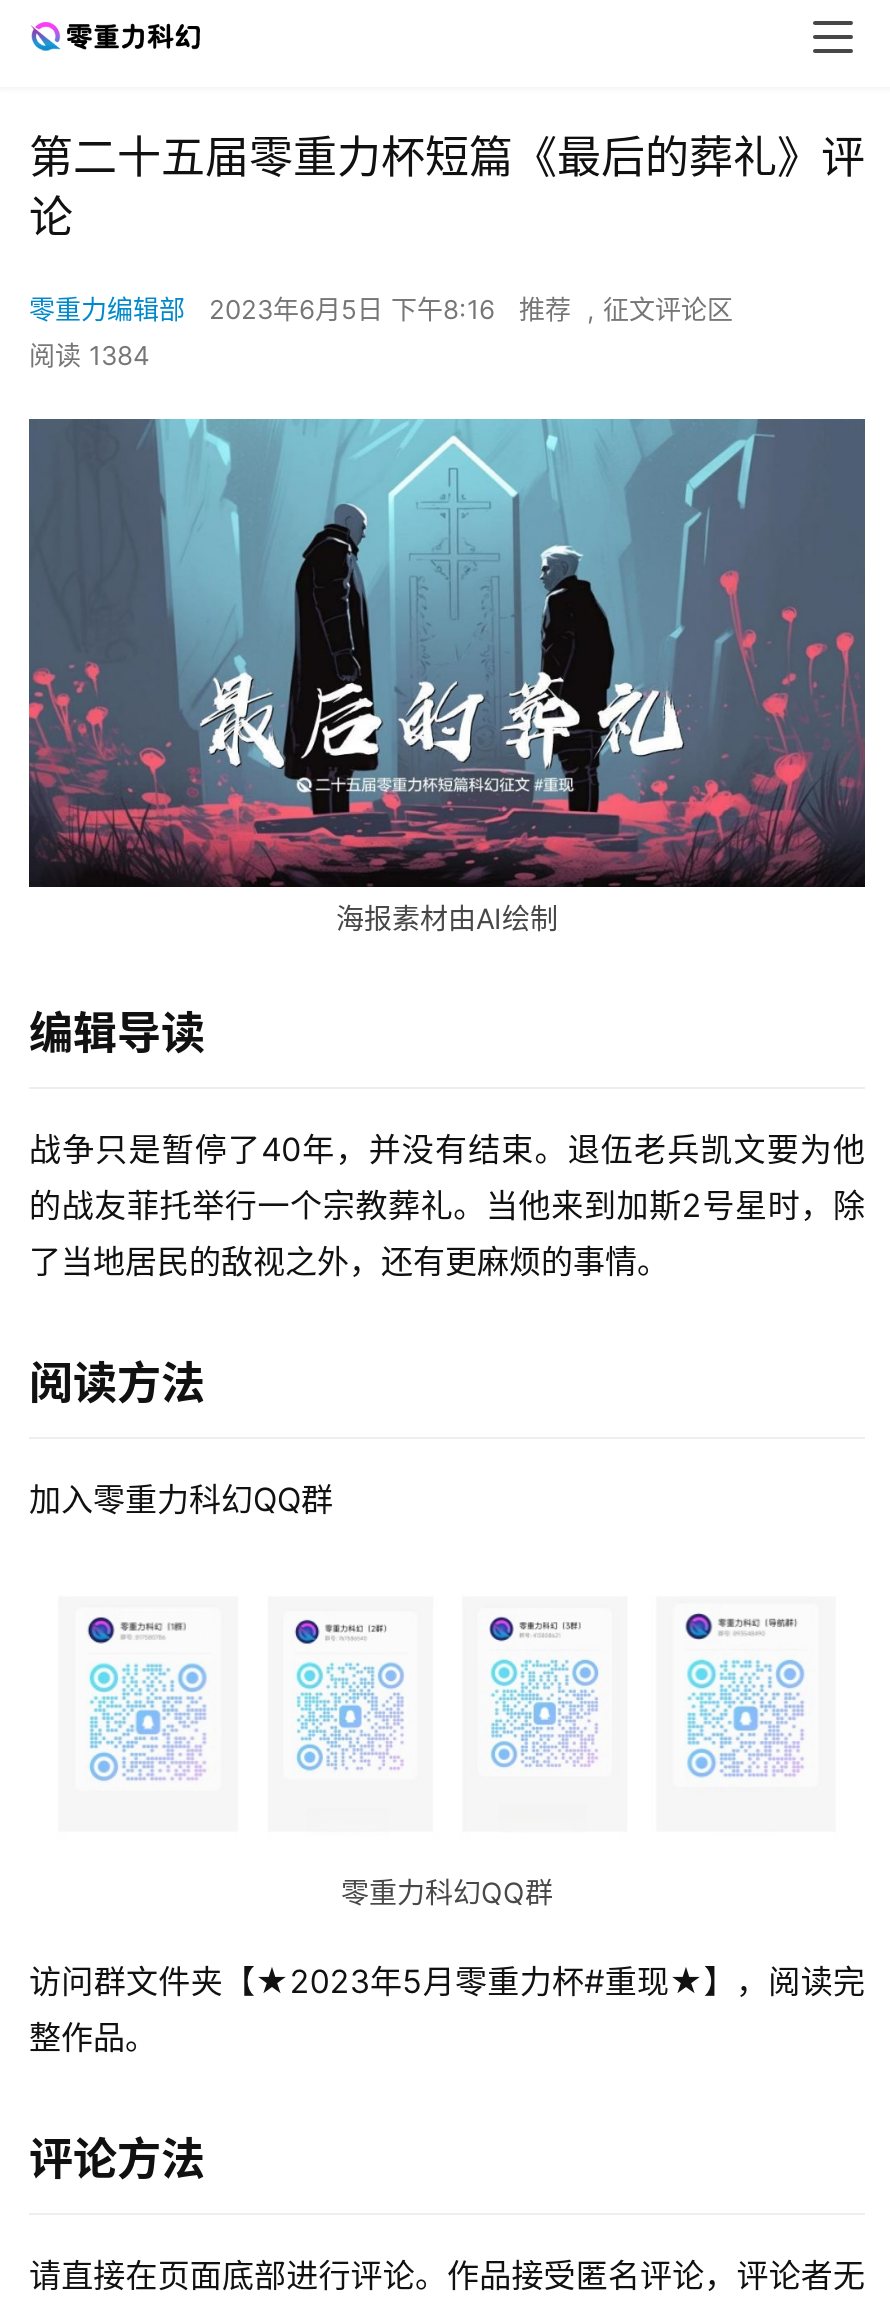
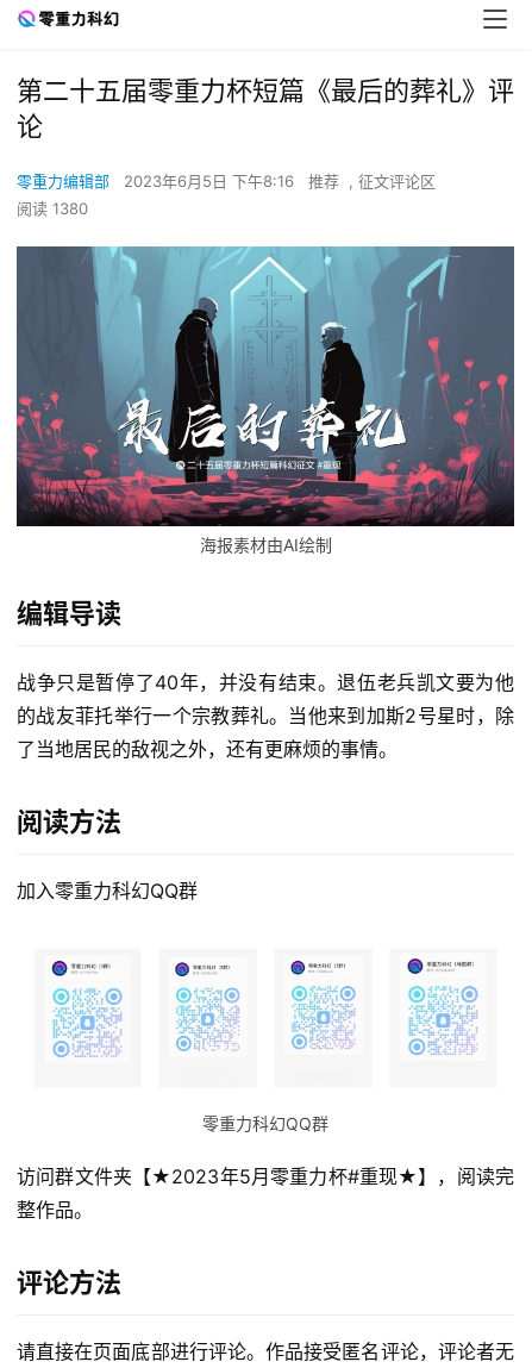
[29,339,149,371] 阅读 1384 -> [17,199,88,218] 阅读 1380

